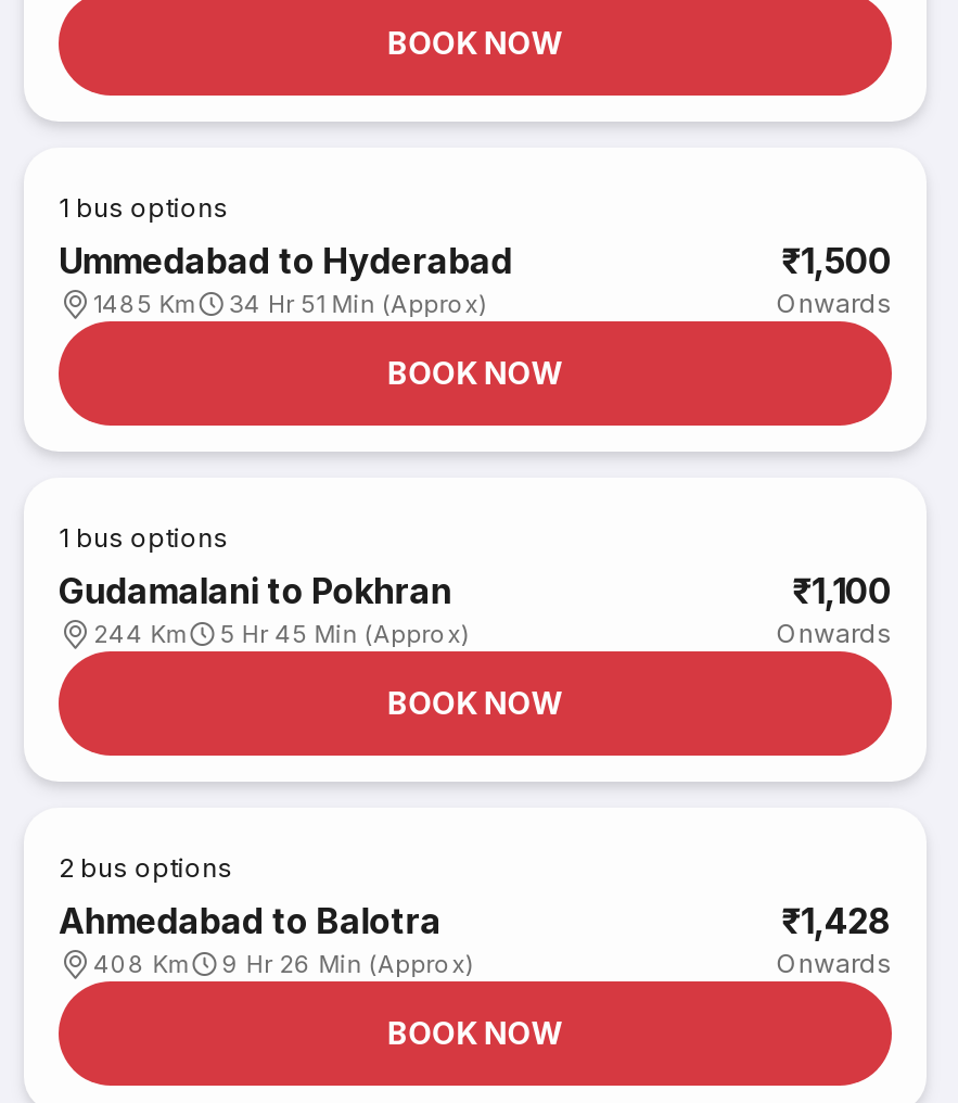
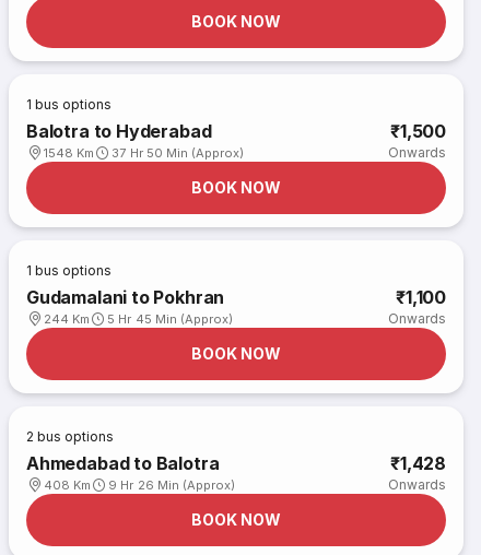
[59,239,512,282] Ummedabad to Hyderabad -> [26,120,211,142] Balotra to Hyderabad
[93,289,194,319] 1485 Km -> [44,145,94,161] 1548 Km
[229,289,487,319] 34 Hr 51 Min (Approx) -> [112,145,244,161] 37 Hr 50 Min (Approx)

